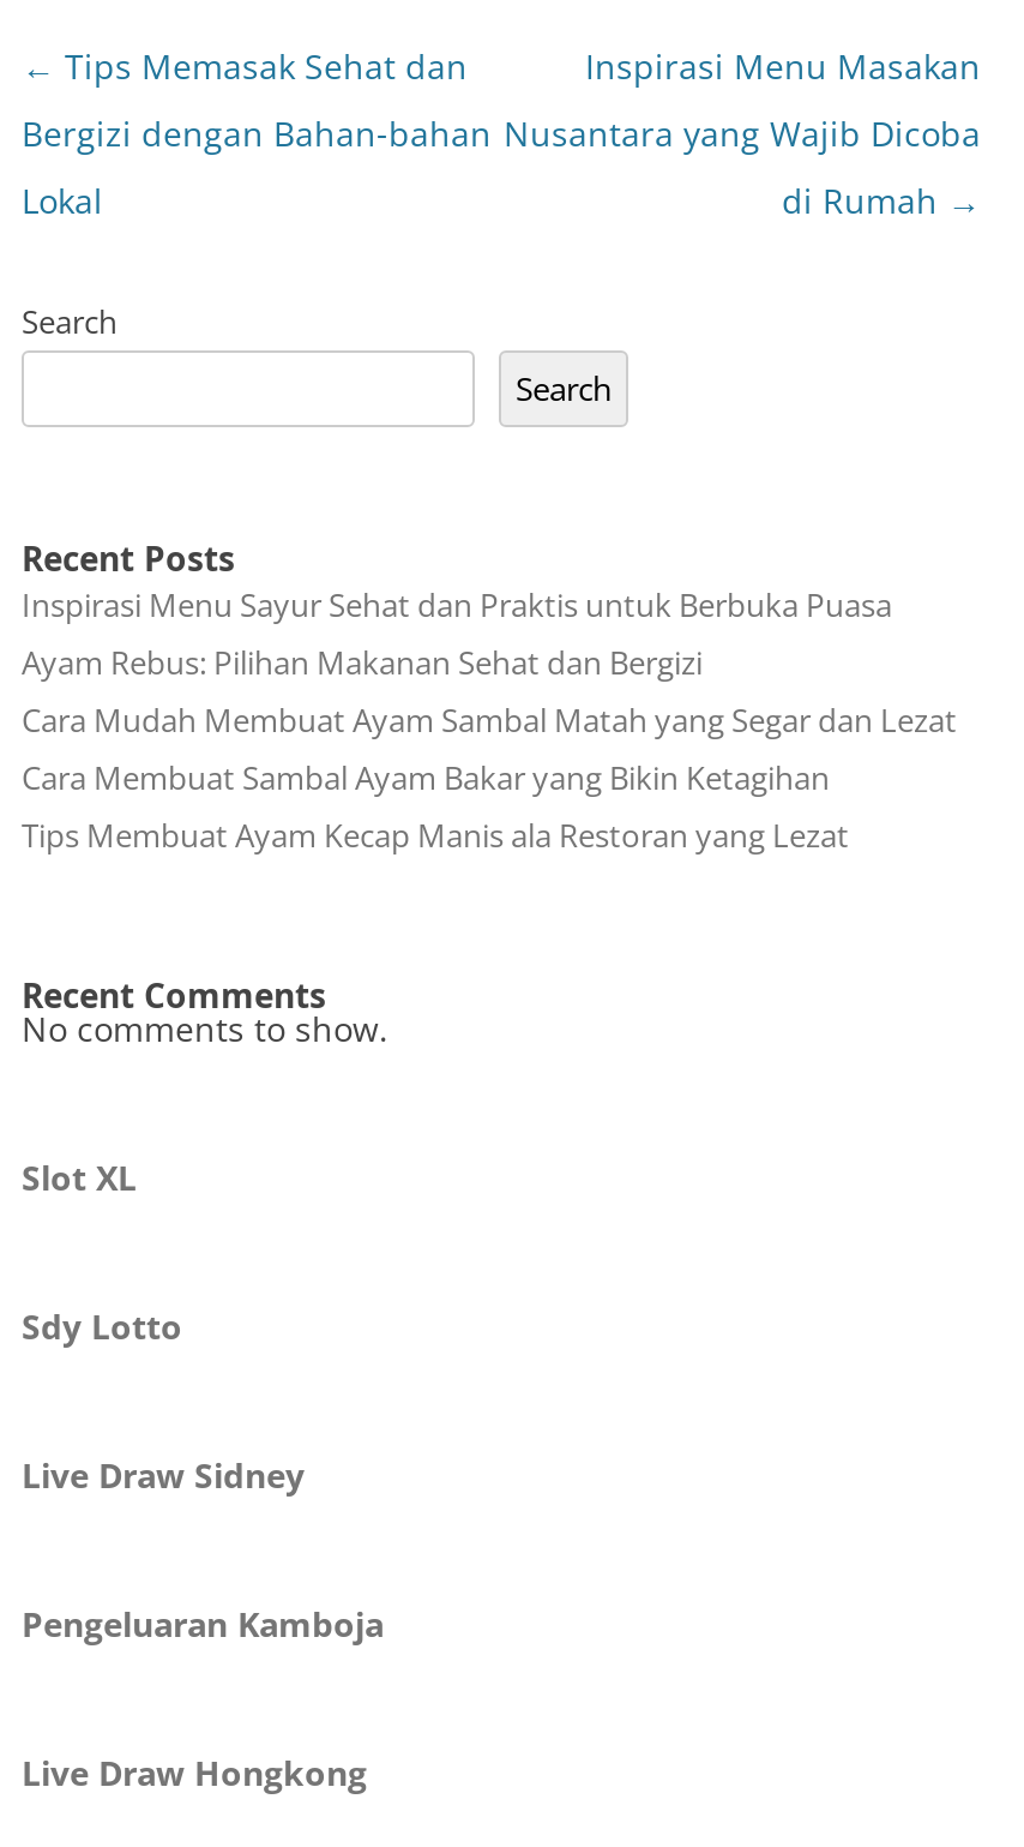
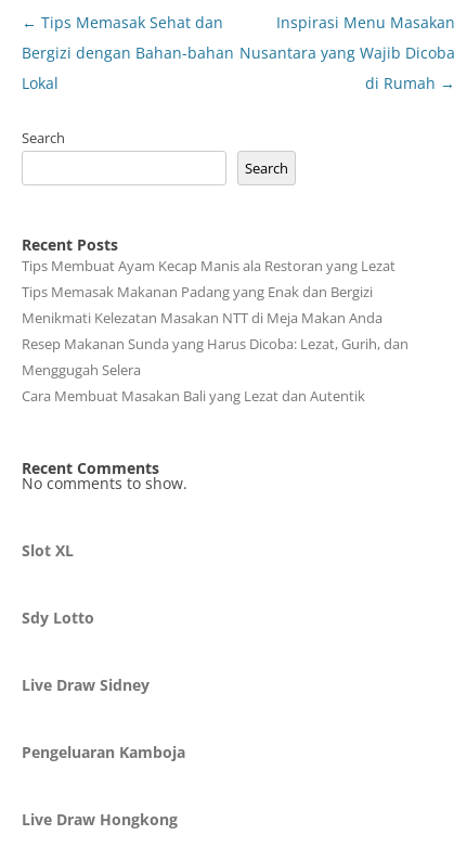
[22,583,957,799] Inspirasi Menu Sayur Sehat dan Praktis untuk Berbuka Puasa | Ayam Rebus: Pilihan Makanan Sehat dan Bergizi | Cara Mudah Membuat Ayam Sambal Matah yang Segar dan Lezat | Cara Membuat Sambal Ayam Bakar yang Bikin Ketagihan -> none
moved [22,814,849,857] -> [22,256,395,275]: Tips Membuat Ayam Kecap Manis ala Restoran yang Lezat
none -> [22,282,408,406] Tips Memasak Makanan Padang yang Enak dan Bergizi | Menikmati Kelezatan Masakan NTT di Meja Makan Anda | Resep Makanan Sunda yang Harus Dicoba: Lezat, Gurih, dan | Menggugah Selera | Cara Membuat Masakan Bali yang Lezat dan Autentik

